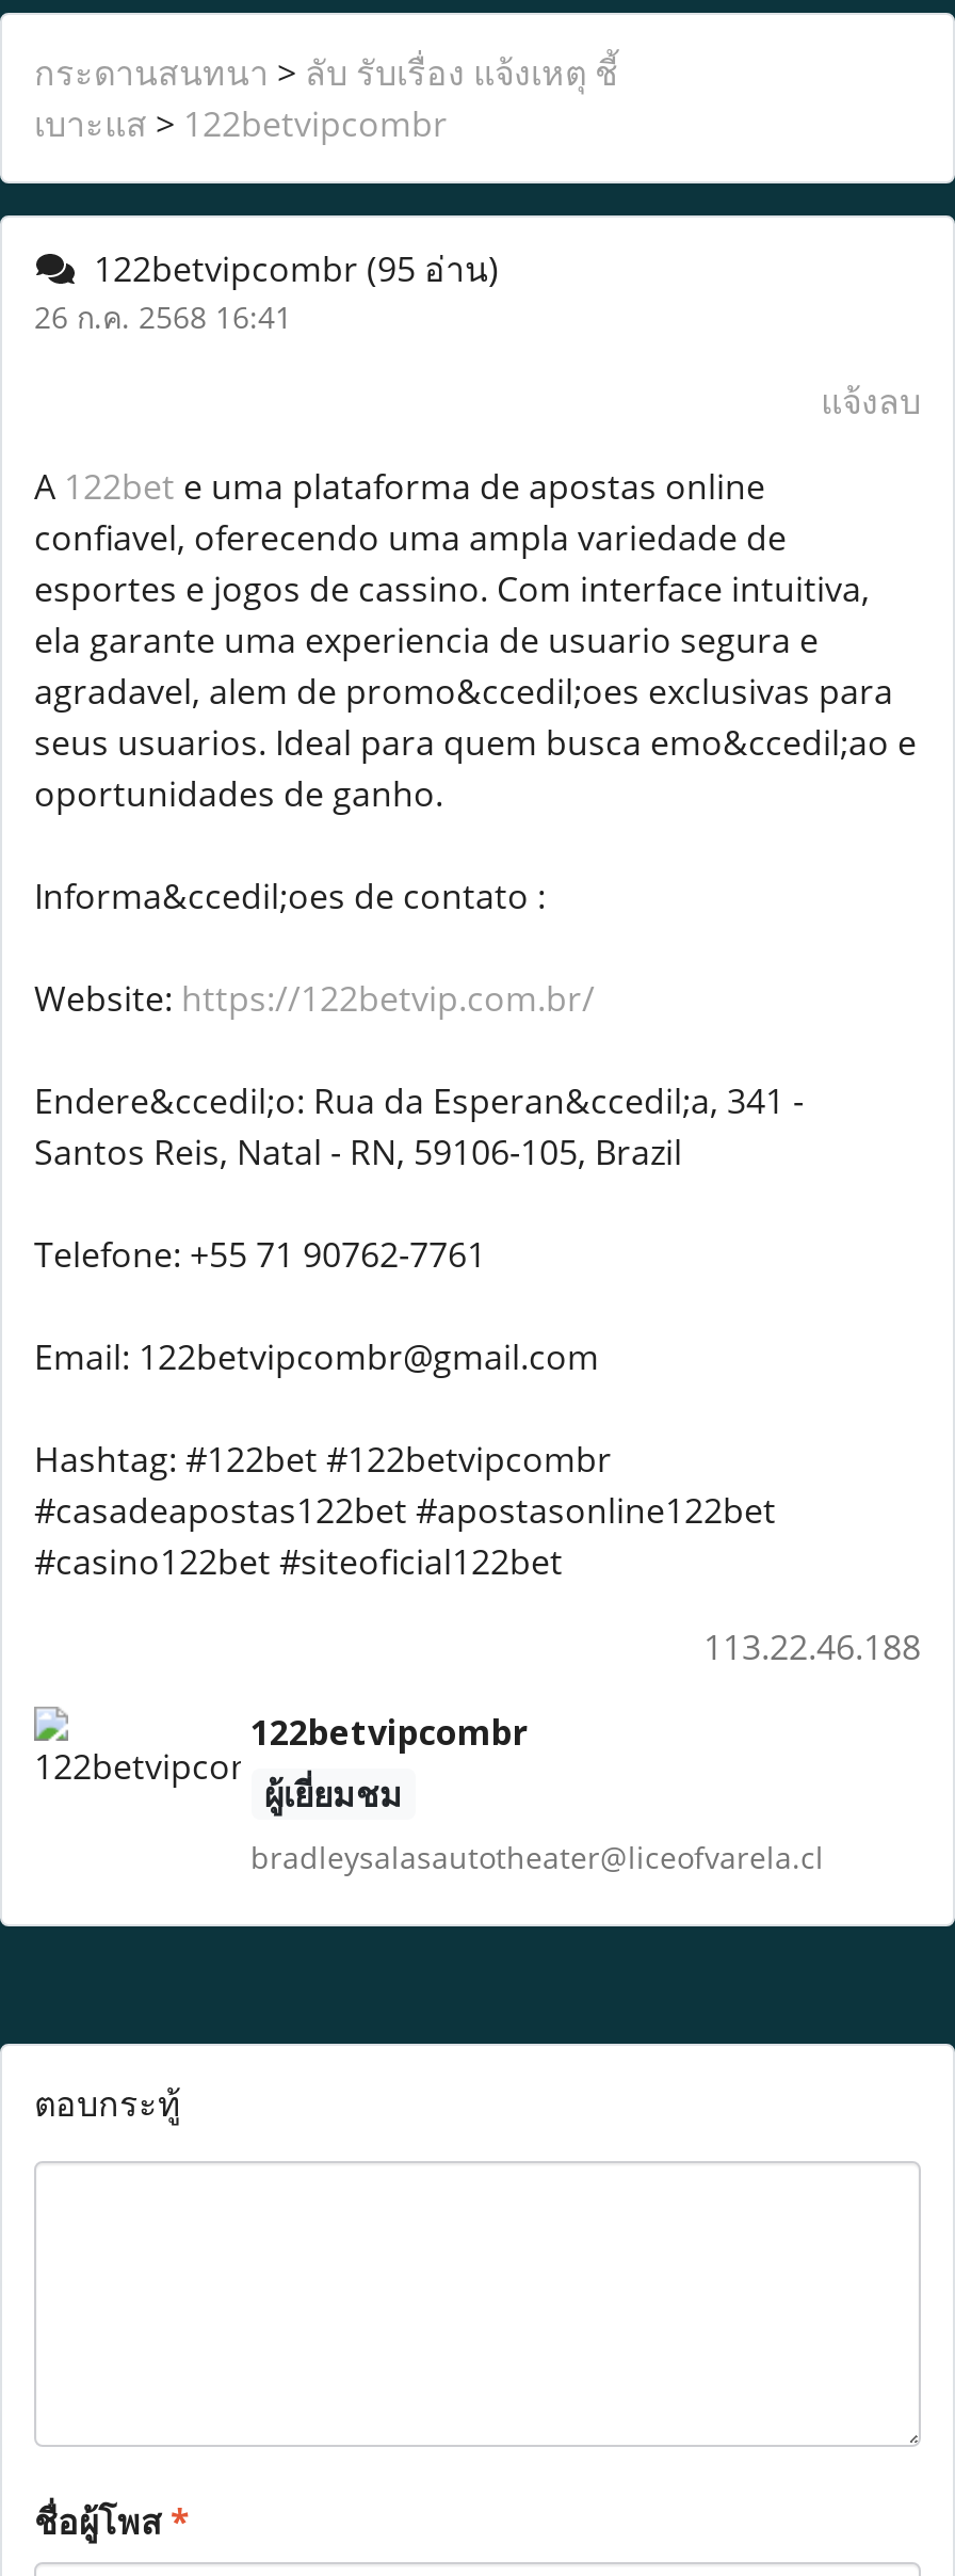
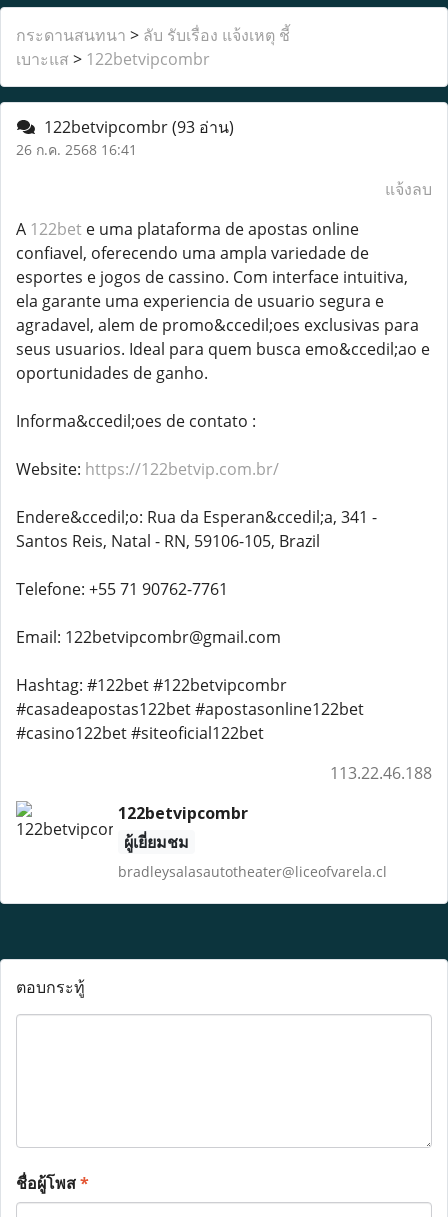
[77,245,499,292] 122betvipcombr (95 อ่าน) -> [36,116,234,138] 122betvipcombr (93 อ่าน)

